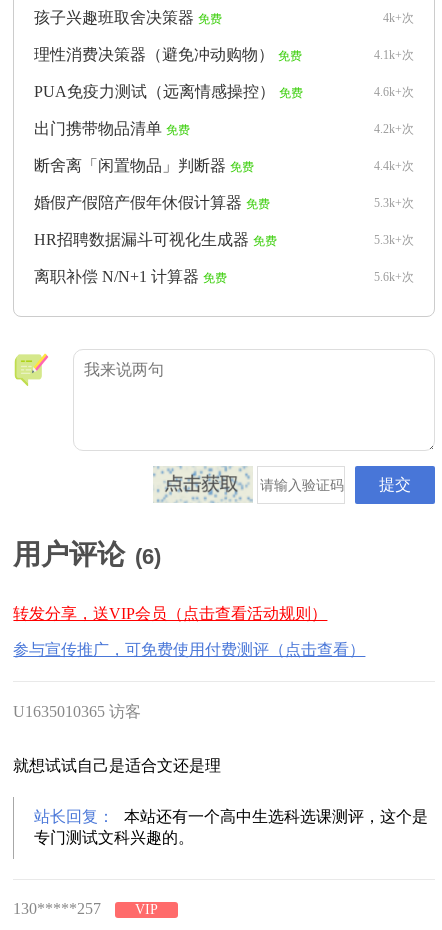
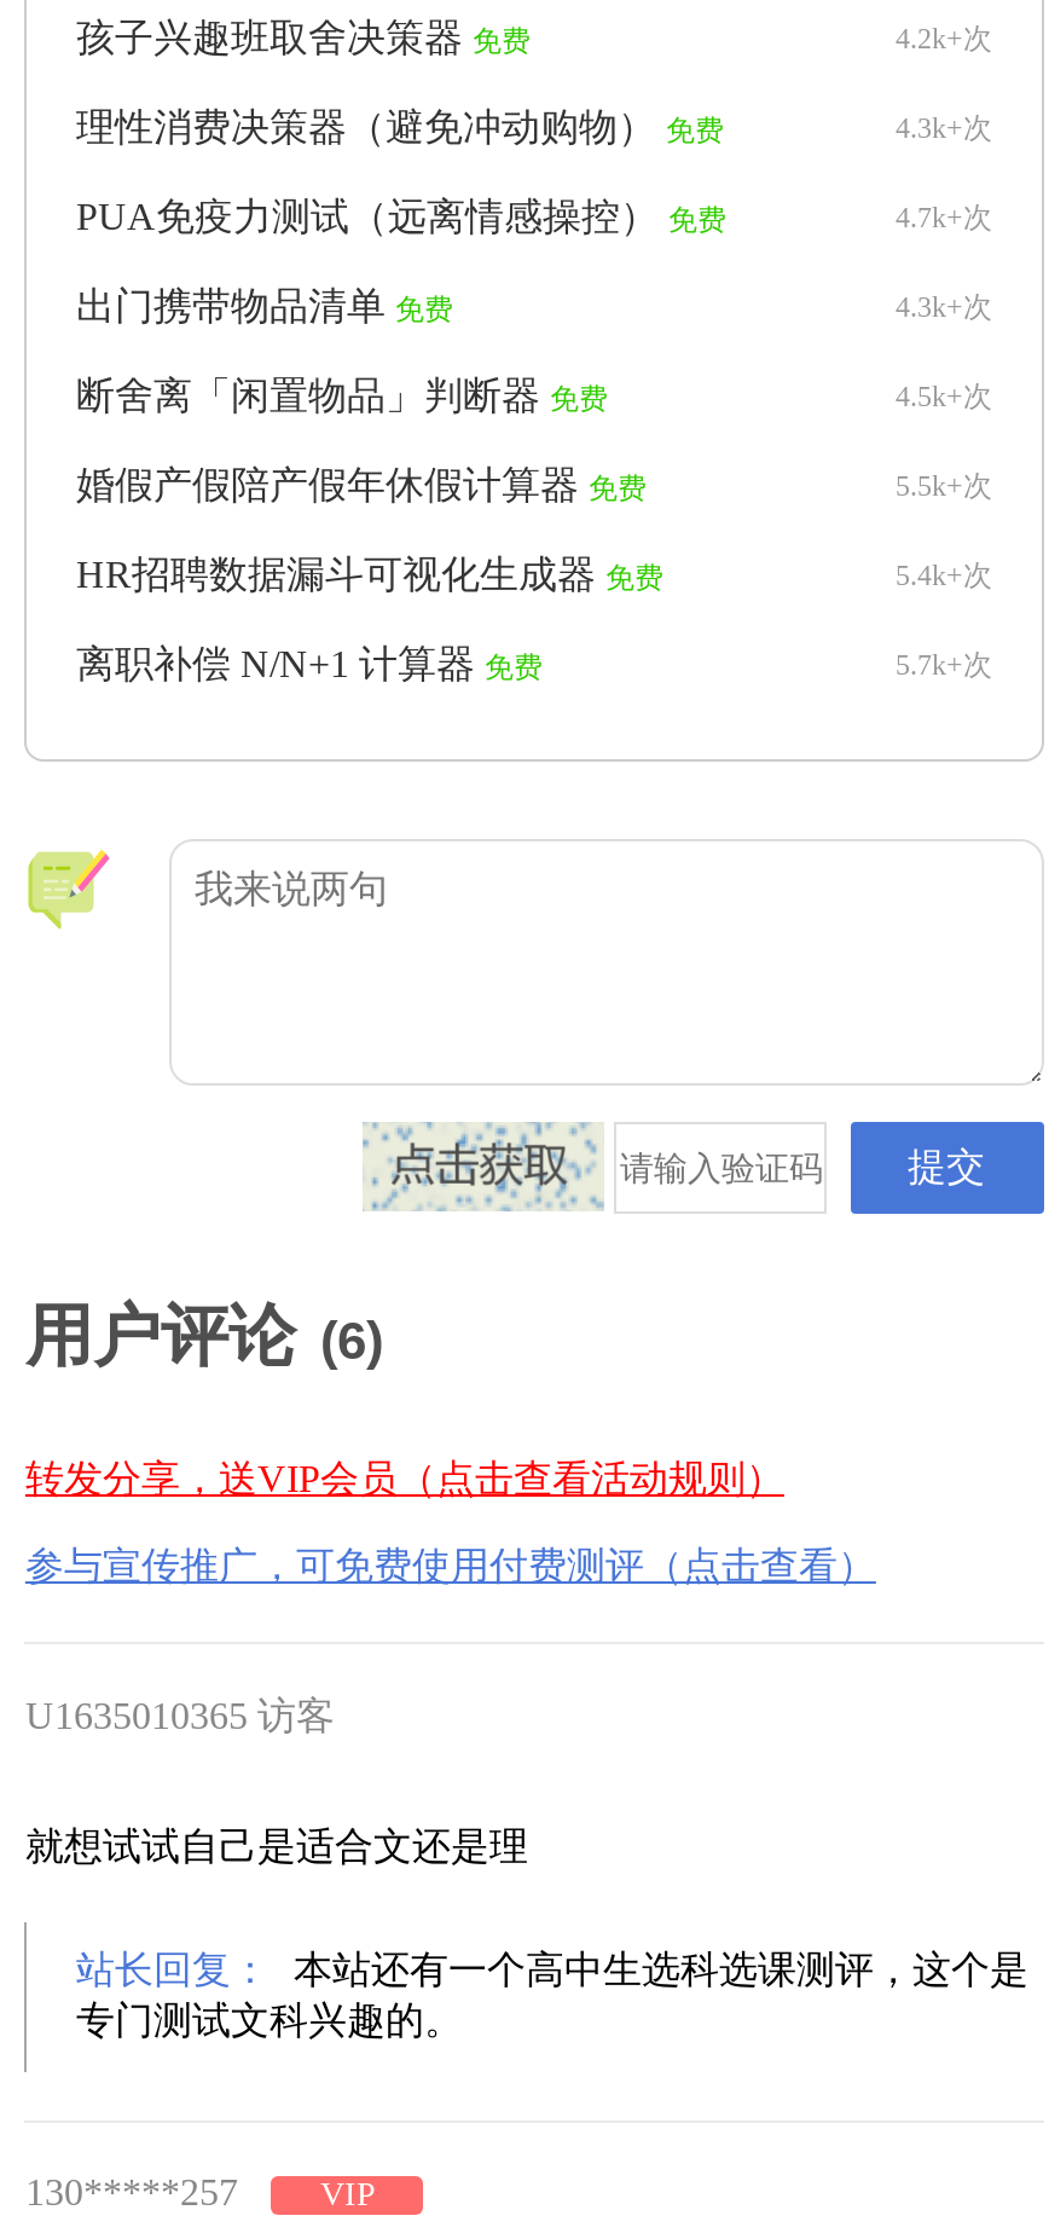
[382,11,413,25] 4k+次 -> [896,23,992,57] 4.2k+次
[373,48,413,62] 4.1k+次 -> [896,112,992,146] 4.3k+次
[373,85,413,99] 4.6k+次 -> [896,202,992,236] 4.7k+次
[373,122,413,136] 4.2k+次 -> [896,291,992,325] 4.3k+次
[373,159,413,173] 4.4k+次 -> [896,381,992,415] 4.5k+次
[373,196,413,210] 5.3k+次 -> [896,470,992,504] 5.5k+次
[373,233,413,247] 5.3k+次 -> [896,560,992,594] 5.4k+次
[373,270,413,284] 5.6k+次 -> [896,649,992,683] 5.7k+次

